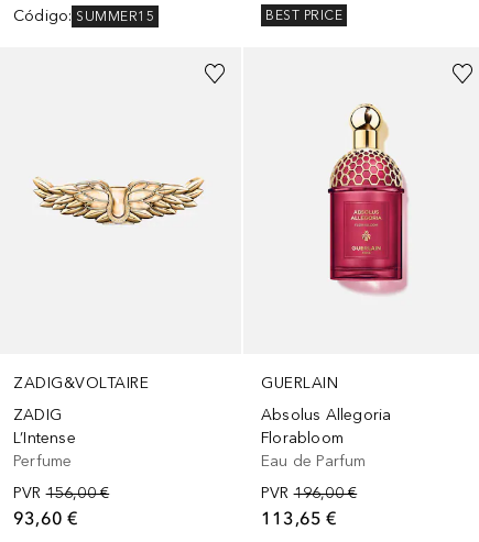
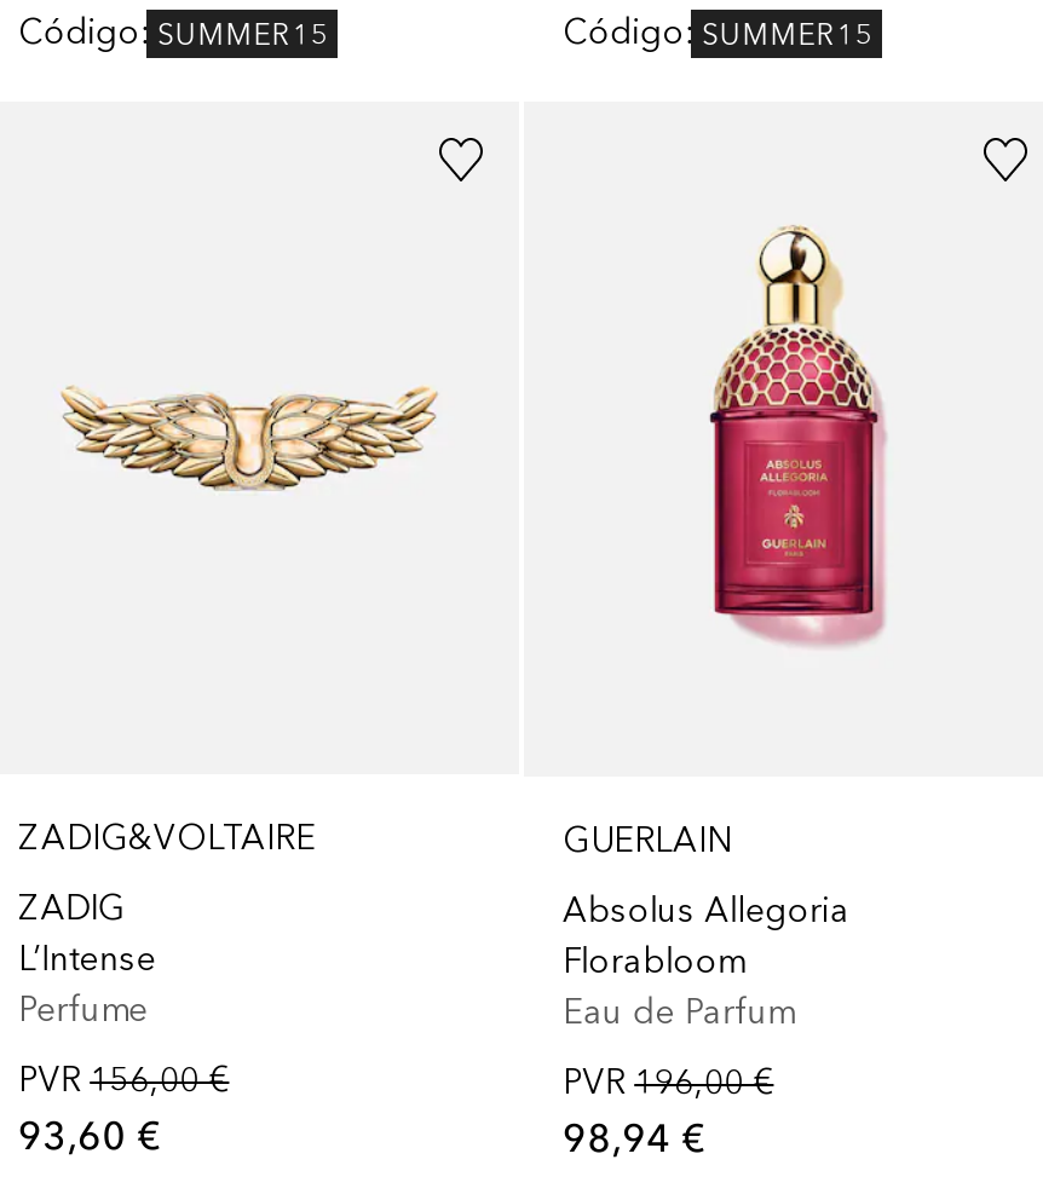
[265,9,342,24] BEST PRICE -> [563,12,873,53] Código: SUMMER15
[261,507,338,529] 113,65 € -> [563,1112,706,1161] 98,94 €

